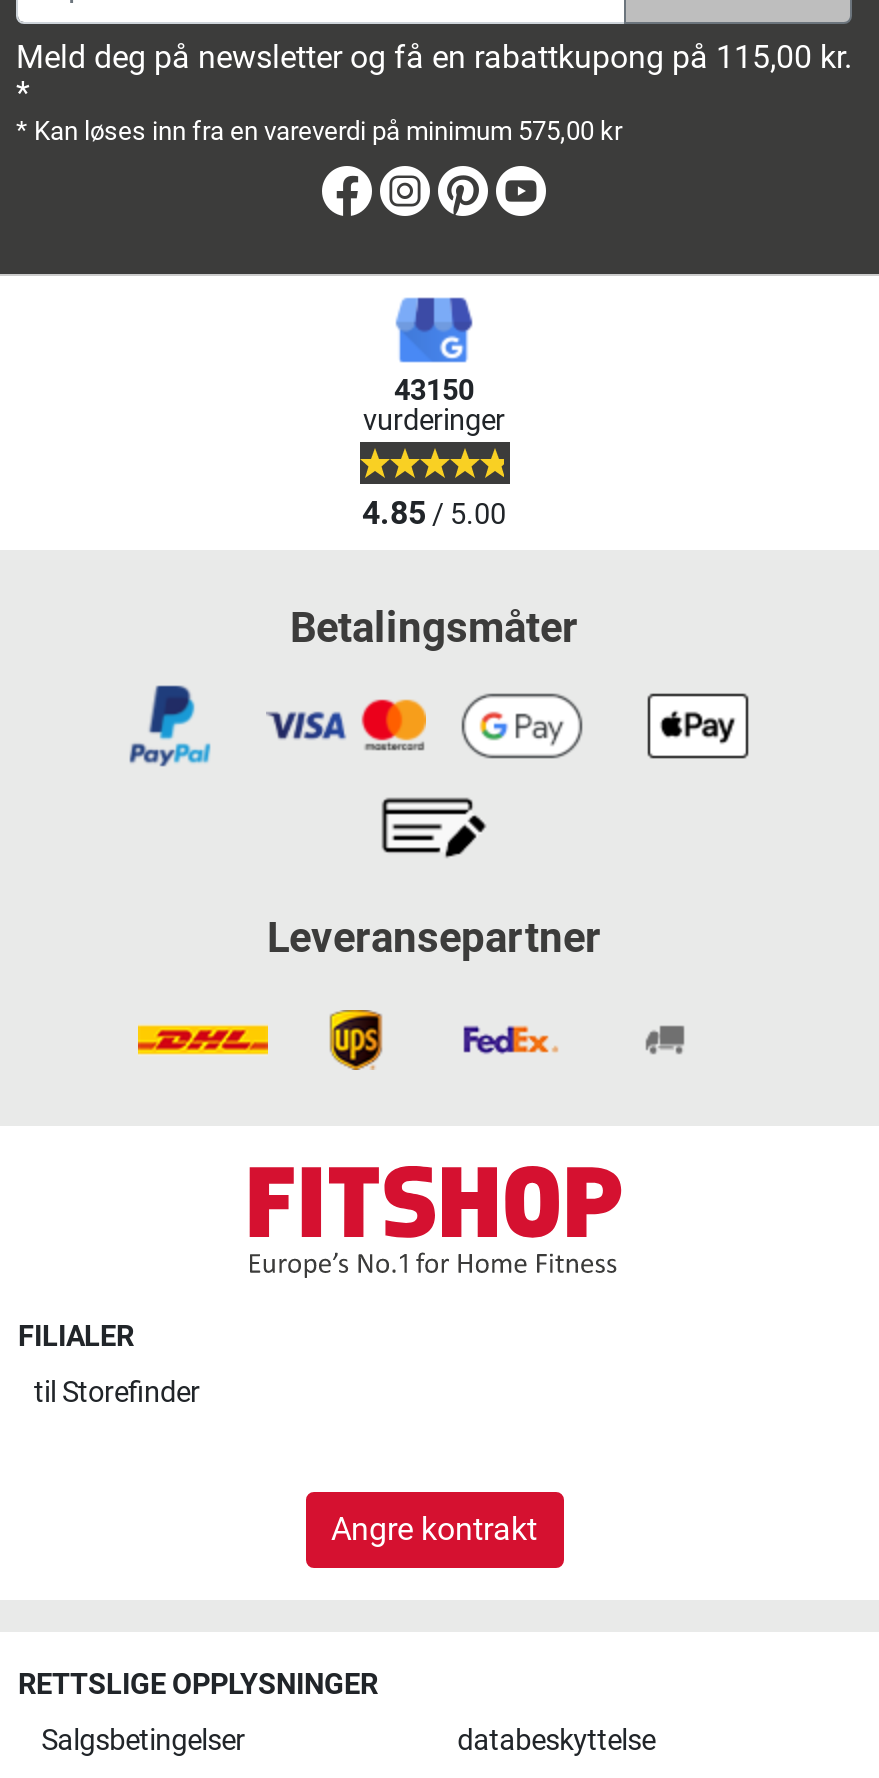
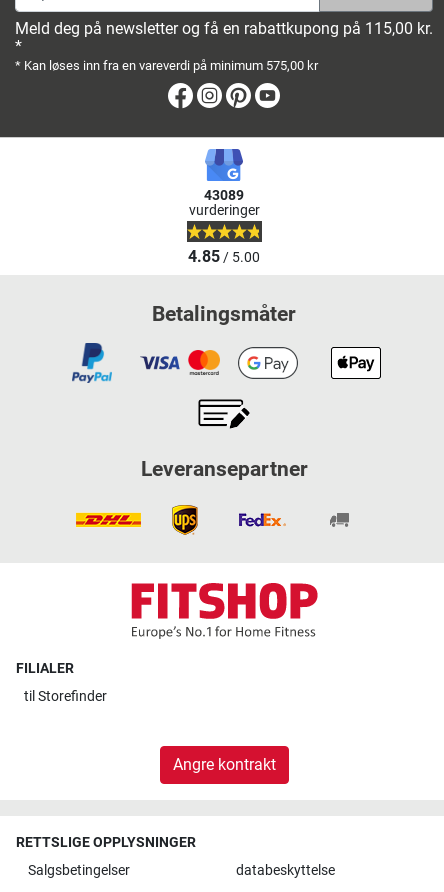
[394,374,474,408] 43150 -> [204,187,244,204] 43089

